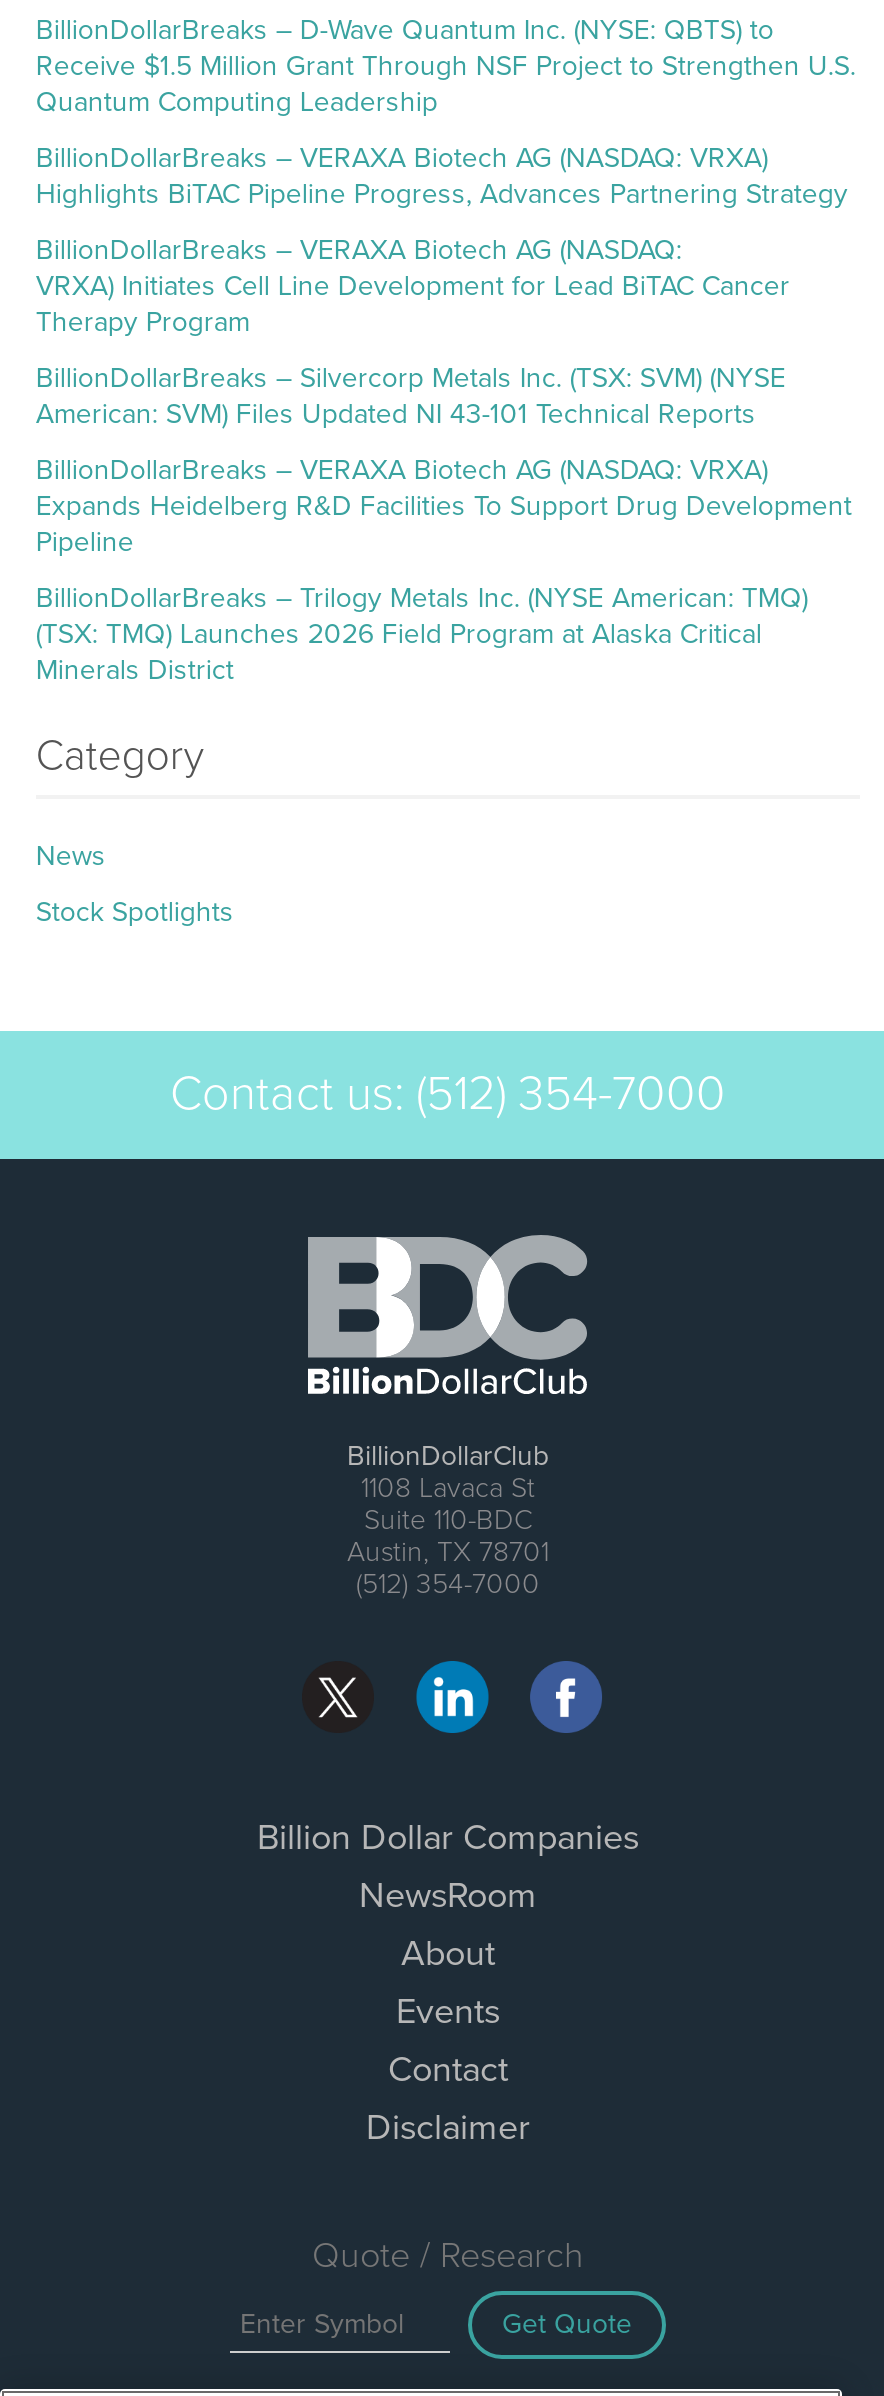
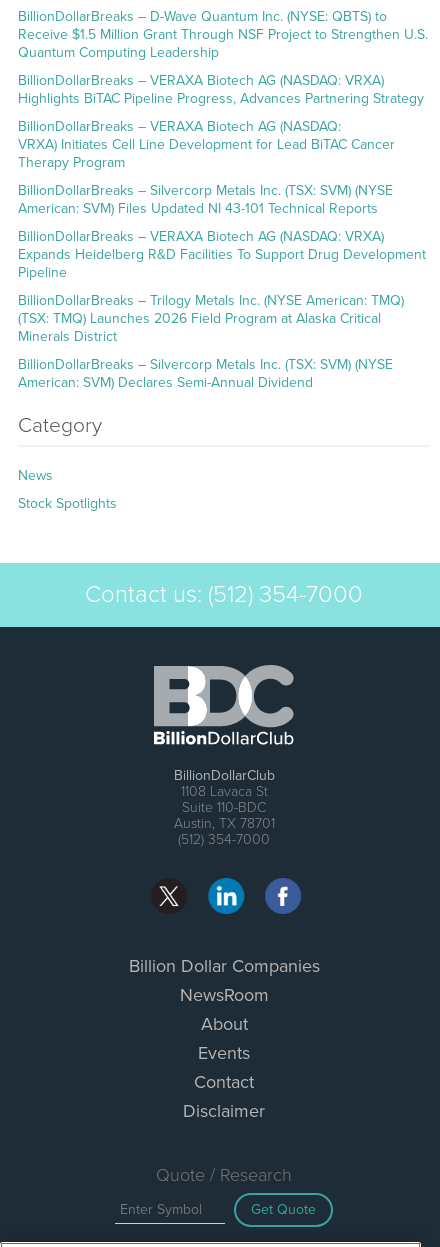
none -> [18,356,393,391] BillionDollarBreaks – Silvercorp Metals Inc. (TSX: SVM) (NYSE | American: SVM) Declares Semi-Annual Dividend

